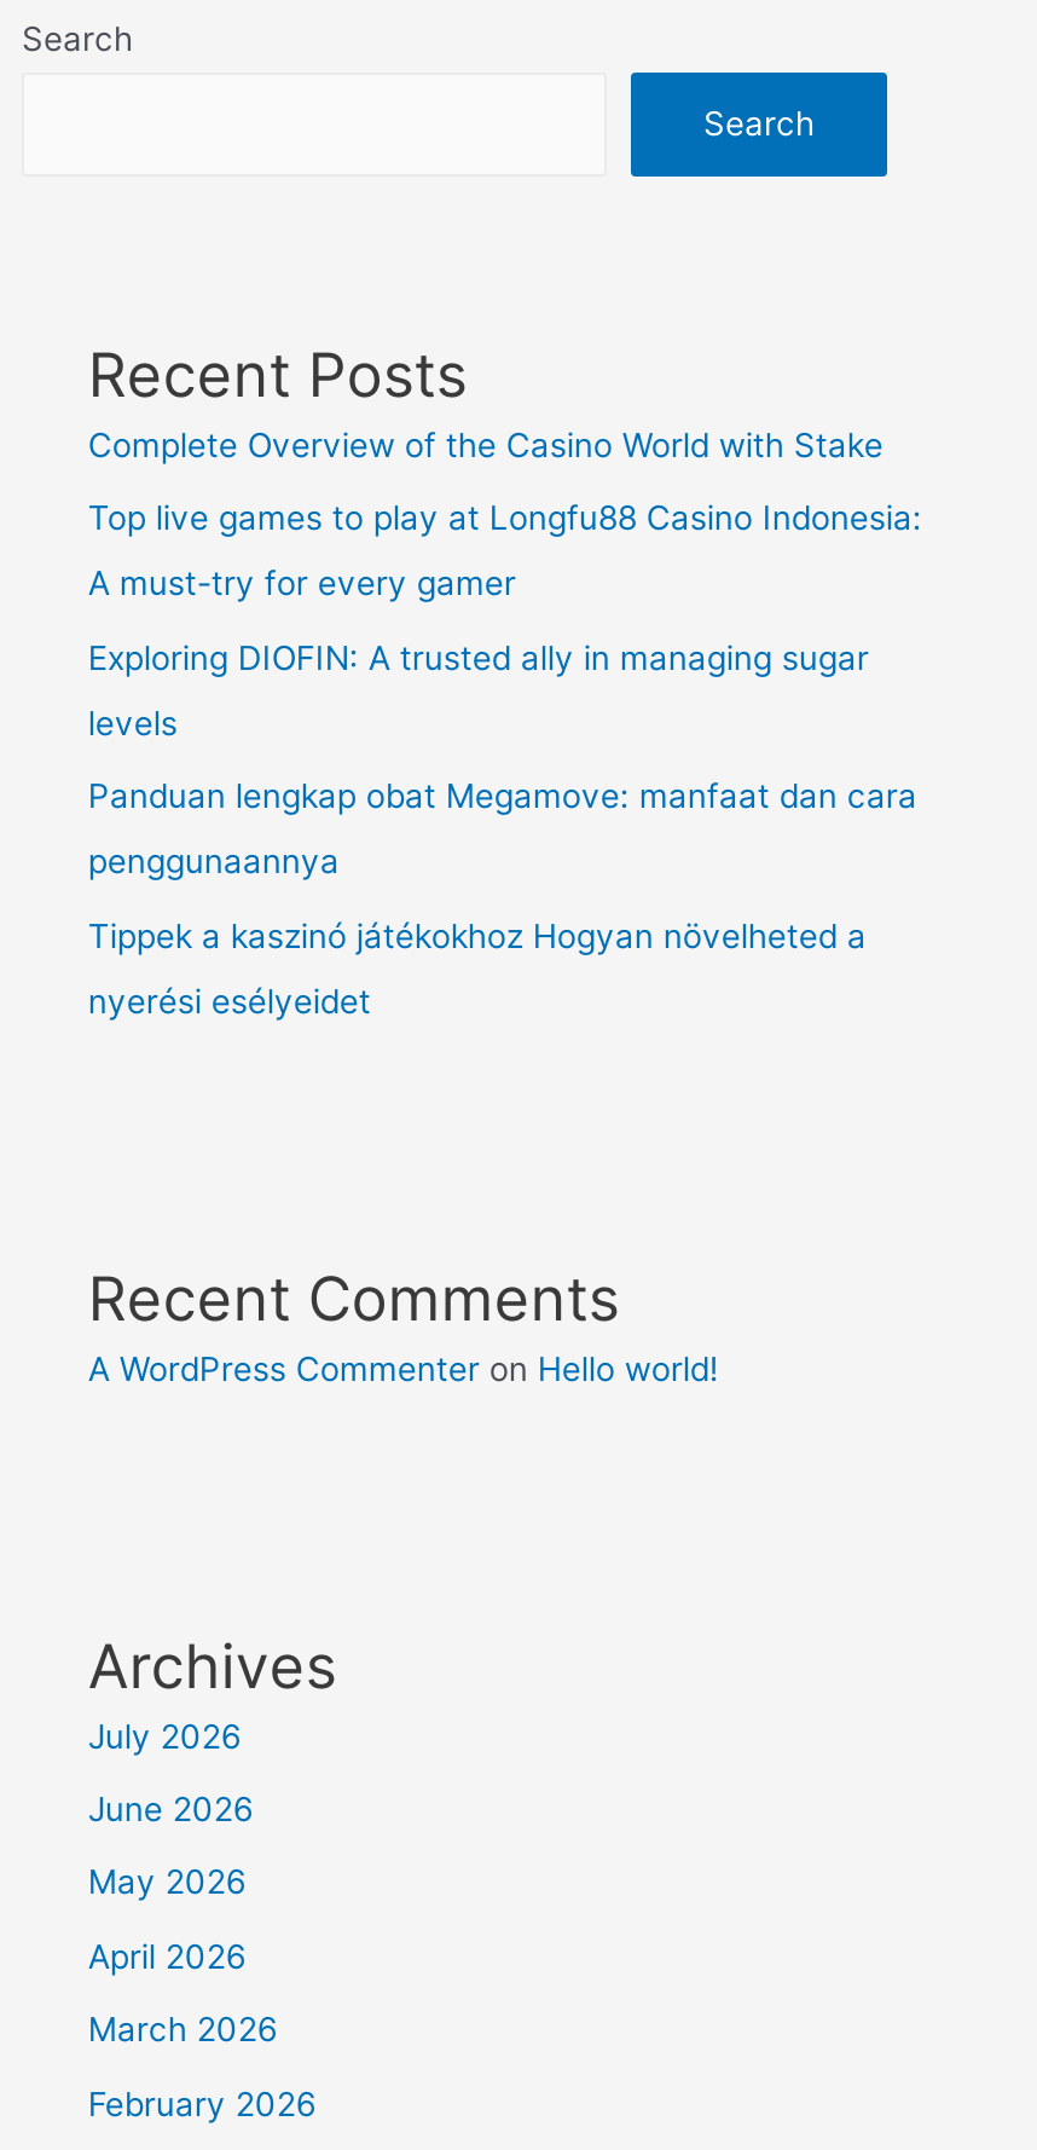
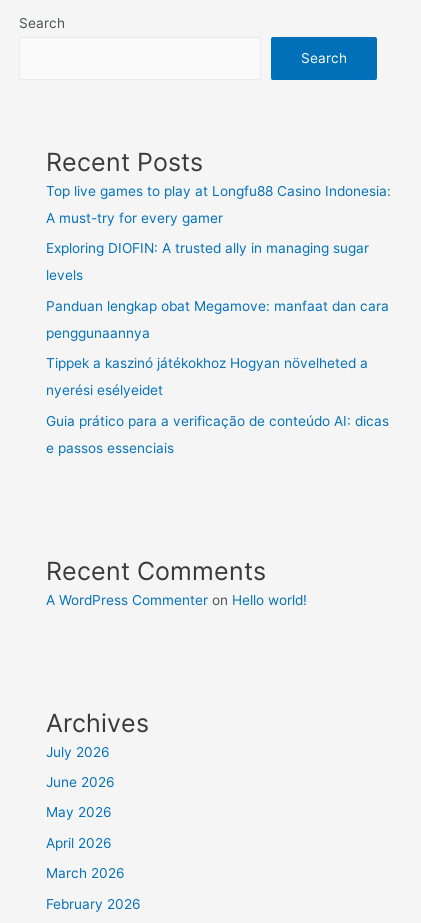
[88,426,883,464] Complete Overview of the Casino World with Stake -> none
moved [88,499,922,1020] -> [46,183,391,398]: Top live games to play at Longfu88 Casino Indonesia: | A must-try for every gamer | Exploring DIOFIN: A trusted ally in managing sugar | levels | Panduan lengkap obat Megamove: manfaat dan cara | penggunaannya | Tippek a kaszinó játékokhoz Hogyan növelheted a | nyerési esélyeidet
none -> [46,413,389,456] Guia prático para a verificação de conteúdo AI: dicas | e passos essenciais

